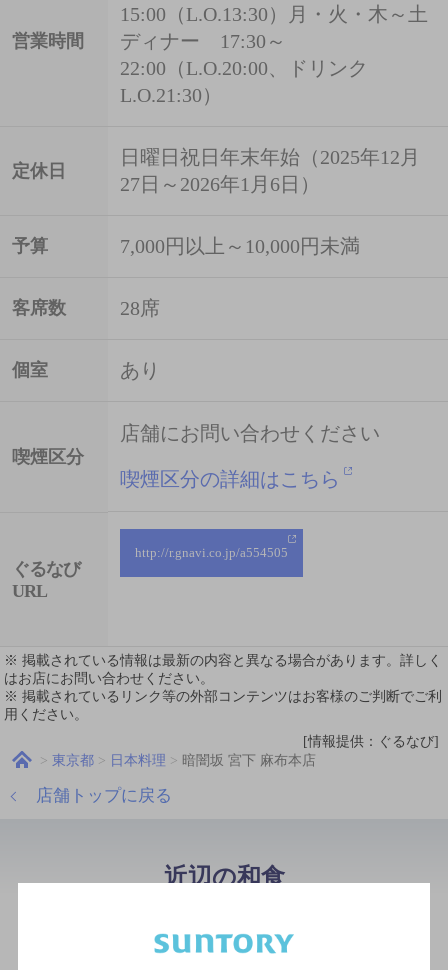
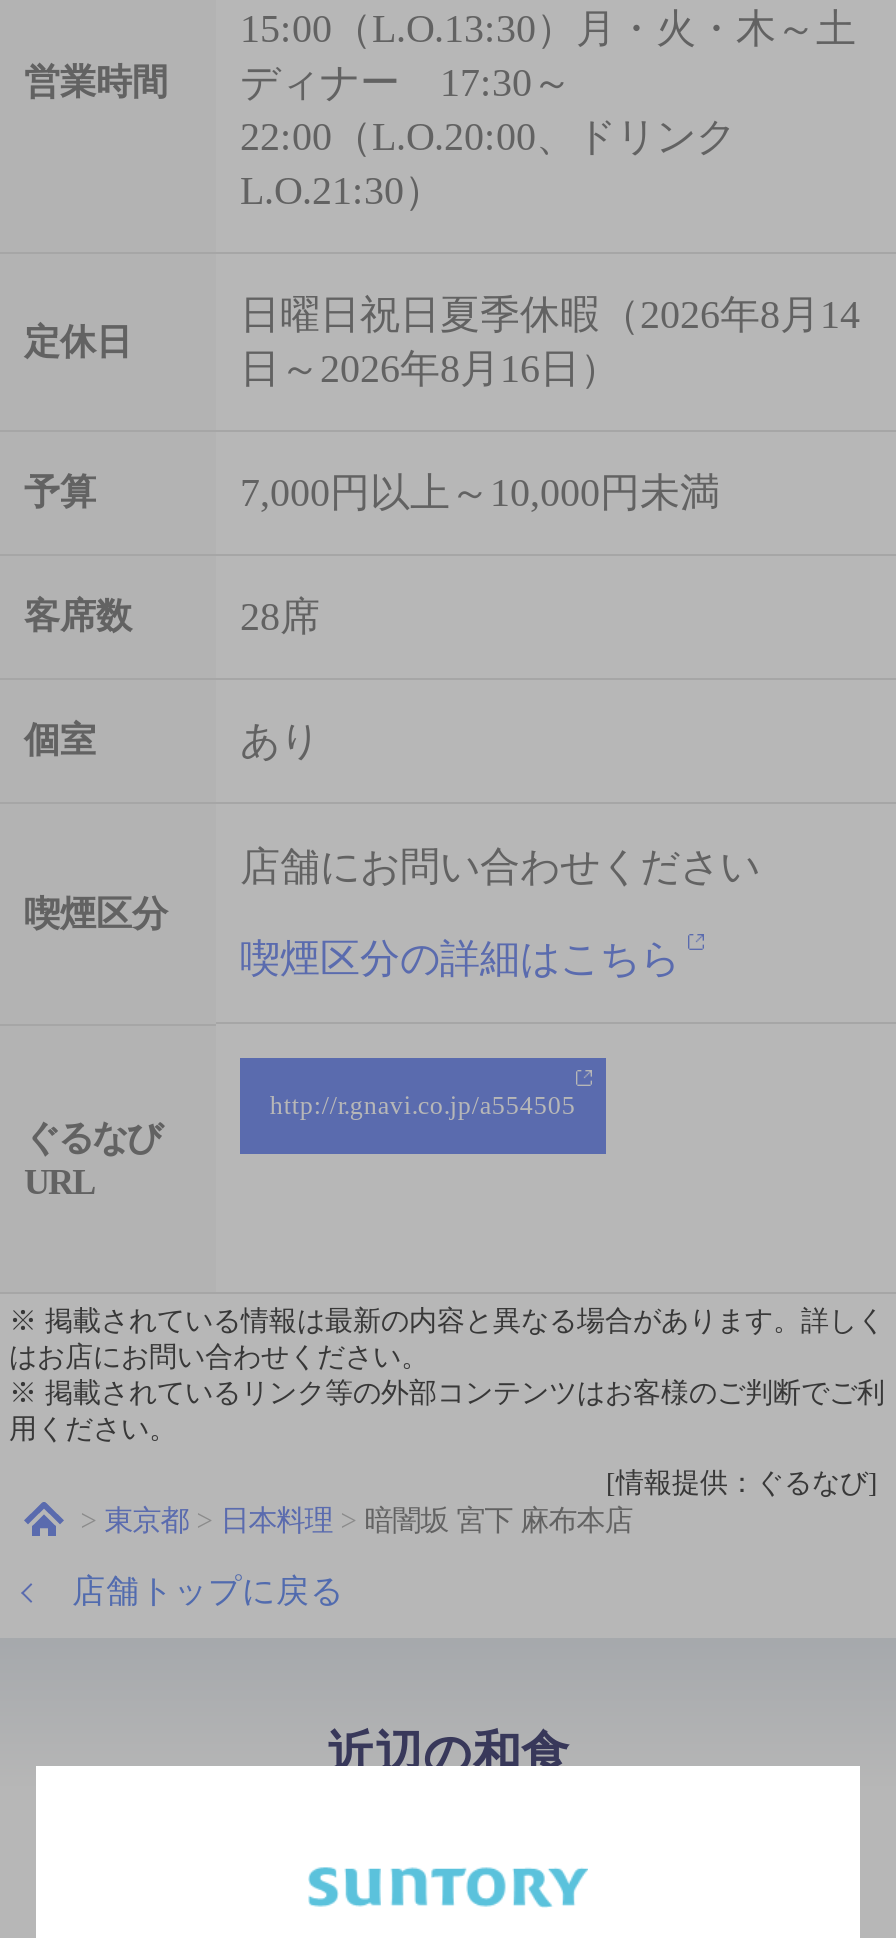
[120,146,420,195] 日曜日祝日年末年始（2025年12月 | 27日～2026年1月6日） -> [240,292,860,390] 日曜日祝日夏季休暇（2026年8月14 | 日～2026年8月16日）

